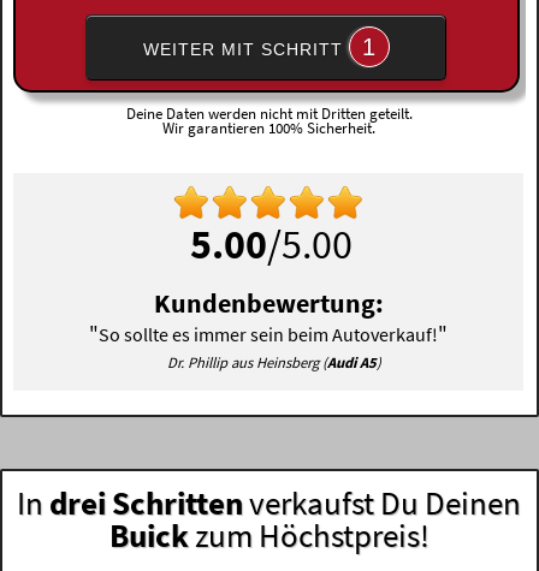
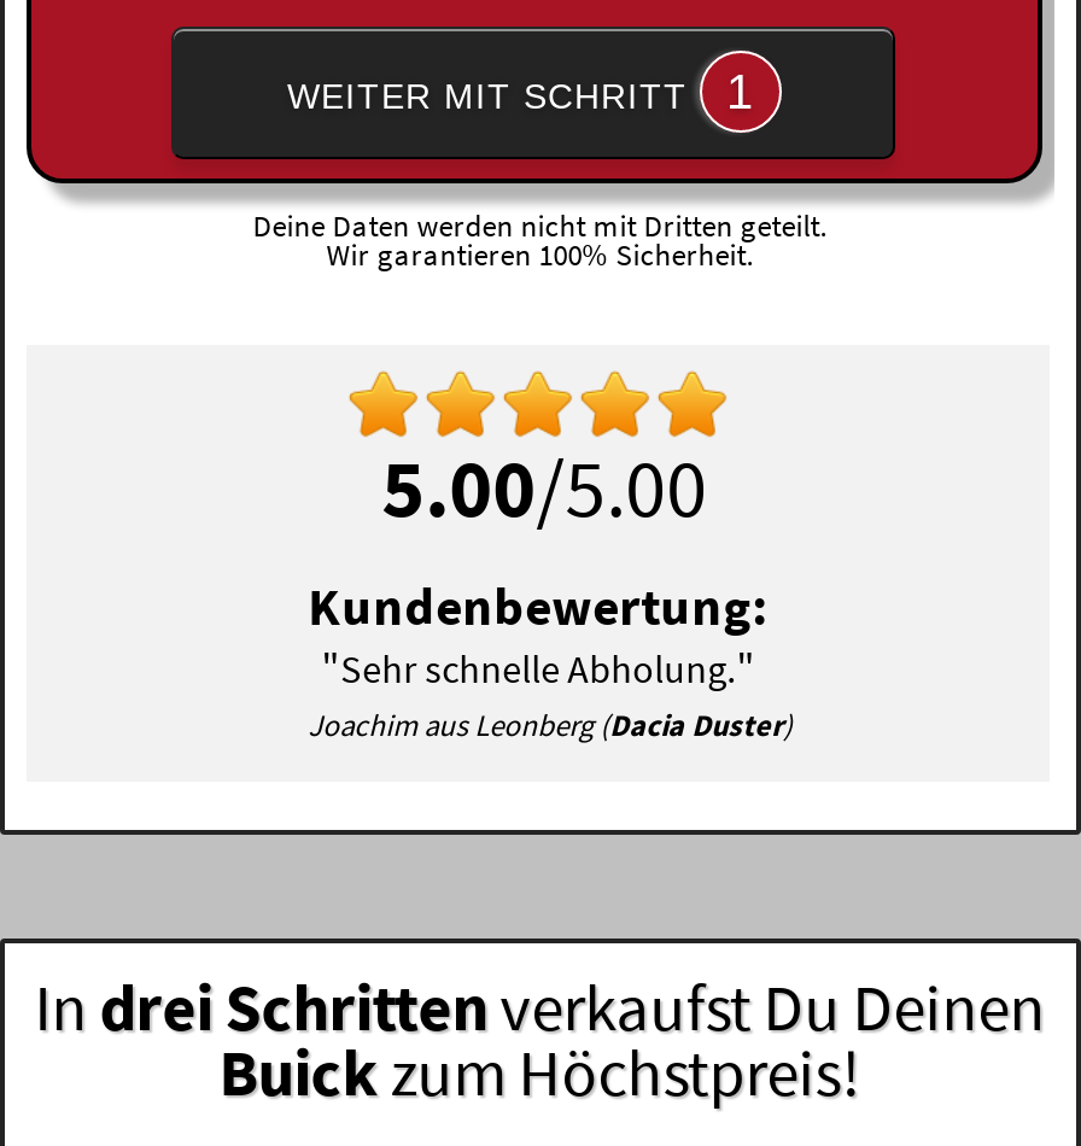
[89,320,448,372] "So sollte es immer sein beim Autoverkauf!" | Dr. Phillip aus Heinsberg (Audi A5) -> [308,640,793,744] "Sehr schnelle Abholung." | Joachim aus Leonberg (Dacia Duster)

